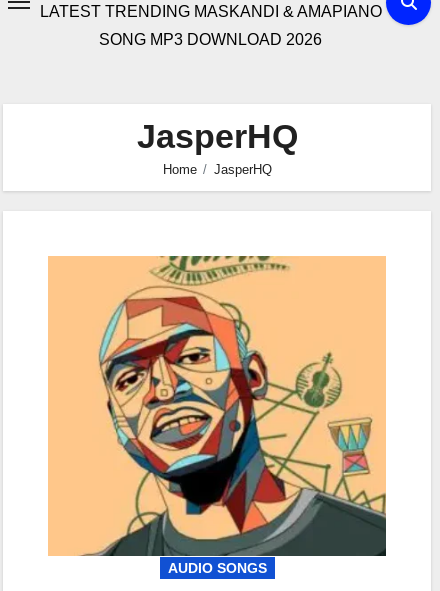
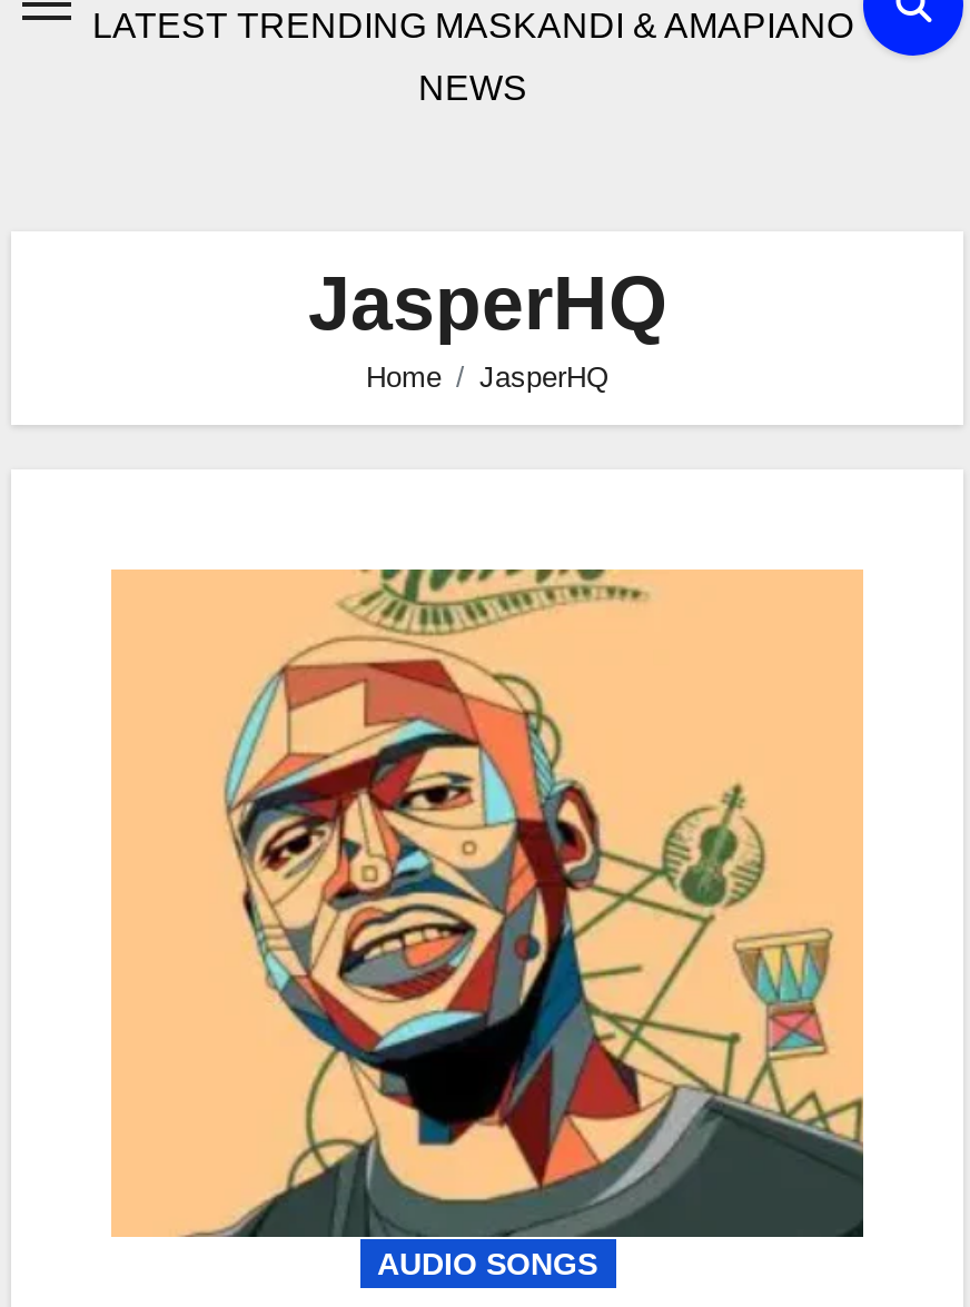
[99,31,322,48] SONG MP3 DOWNLOAD 2026 -> [418,69,527,107] NEWS

